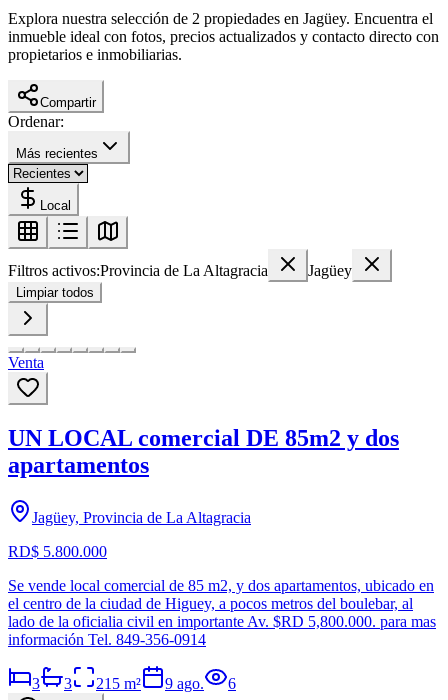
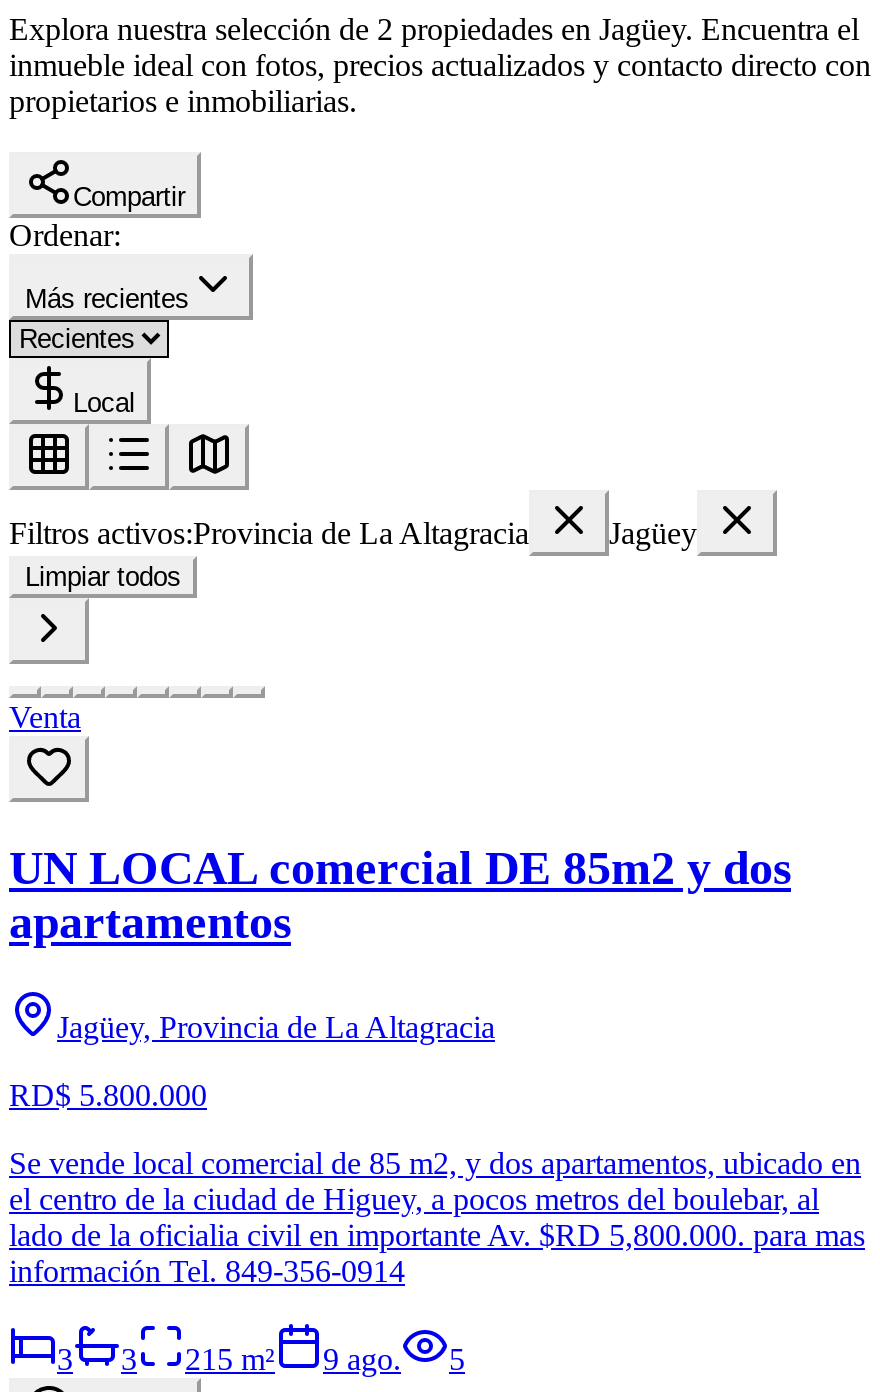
[228,675,236,692] 6 -> [449,1342,465,1376] 5

